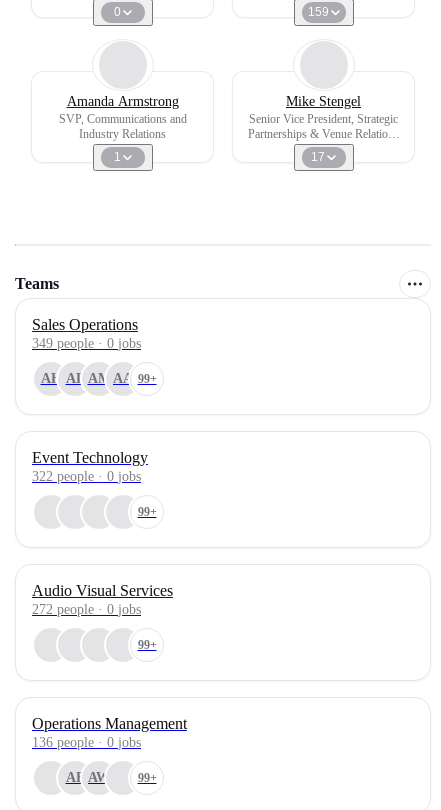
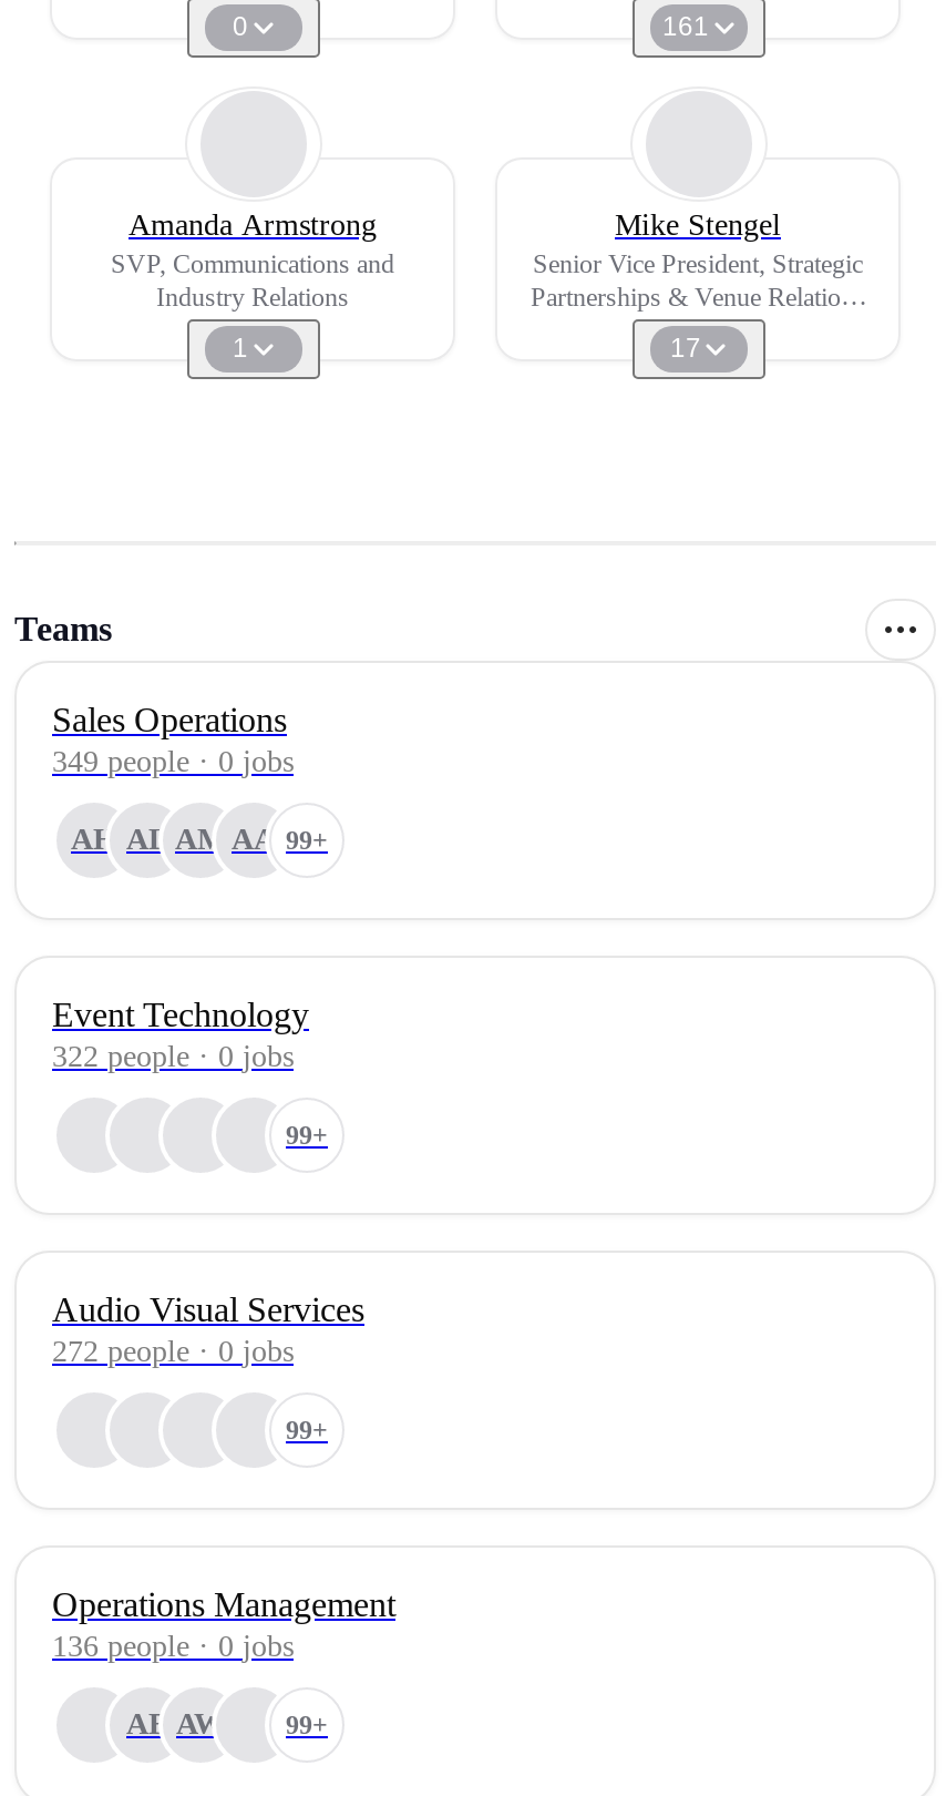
[307,5,328,19] 159 -> [662,11,709,42] 161

